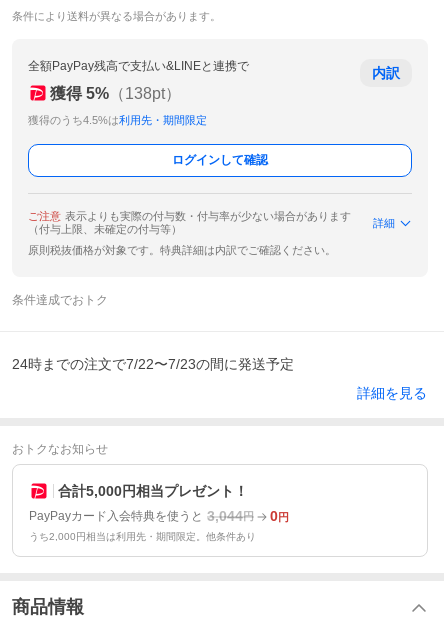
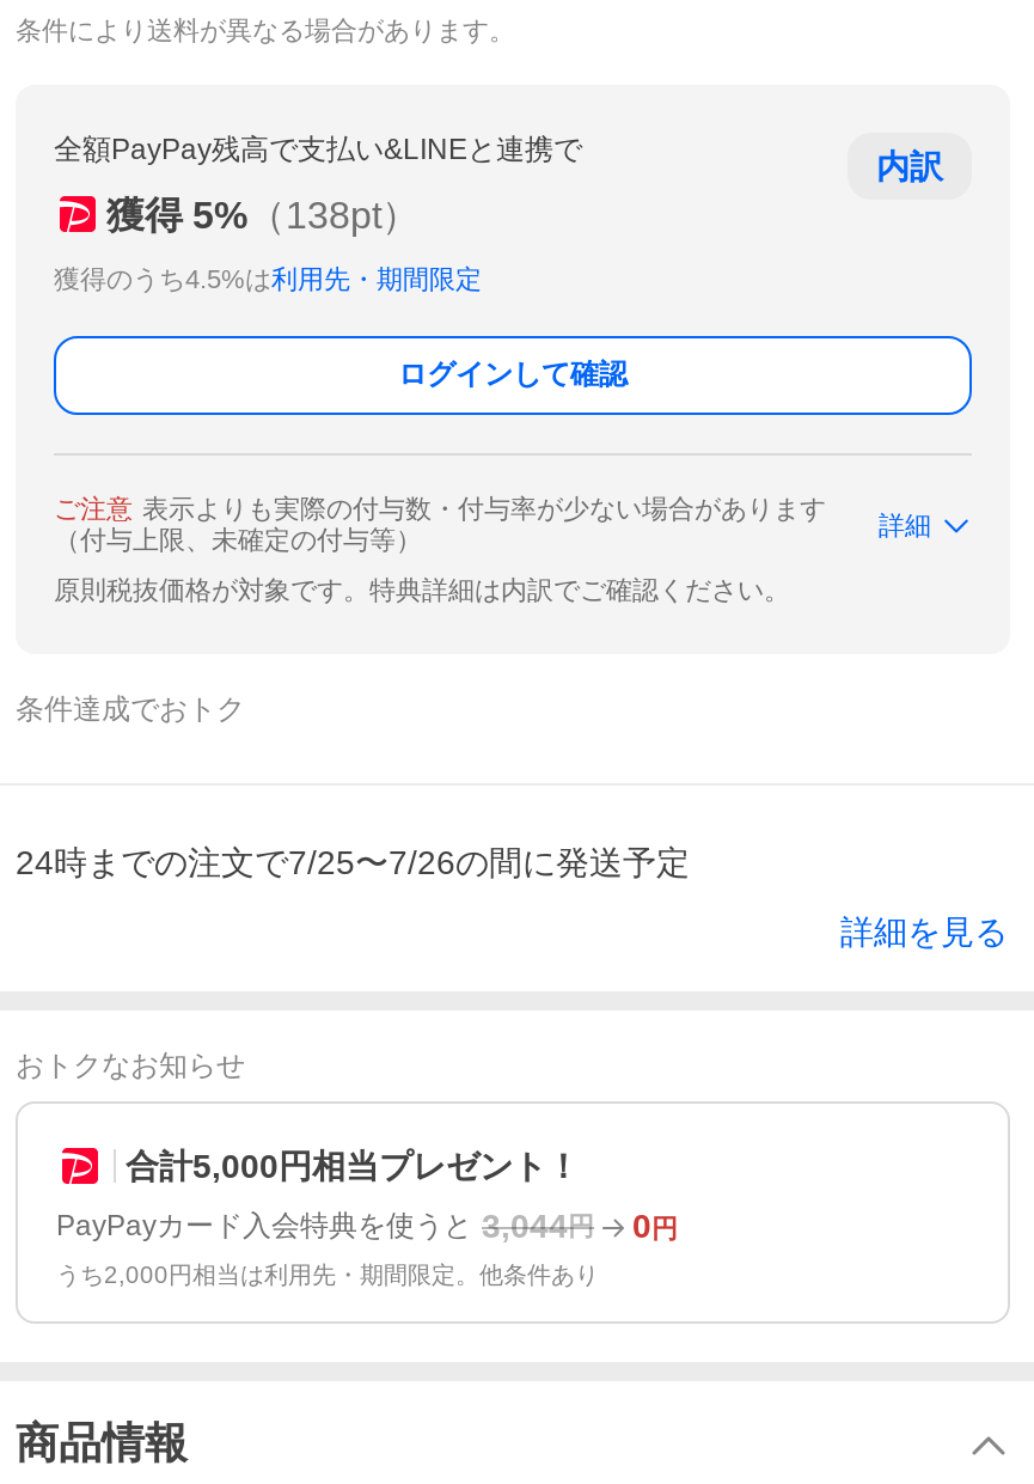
[12,356,294,372] 24時までの注文で7/22〜7/23の間に発送予定 -> [16,843,690,881] 24時までの注文で7/25〜7/26の間に発送予定

